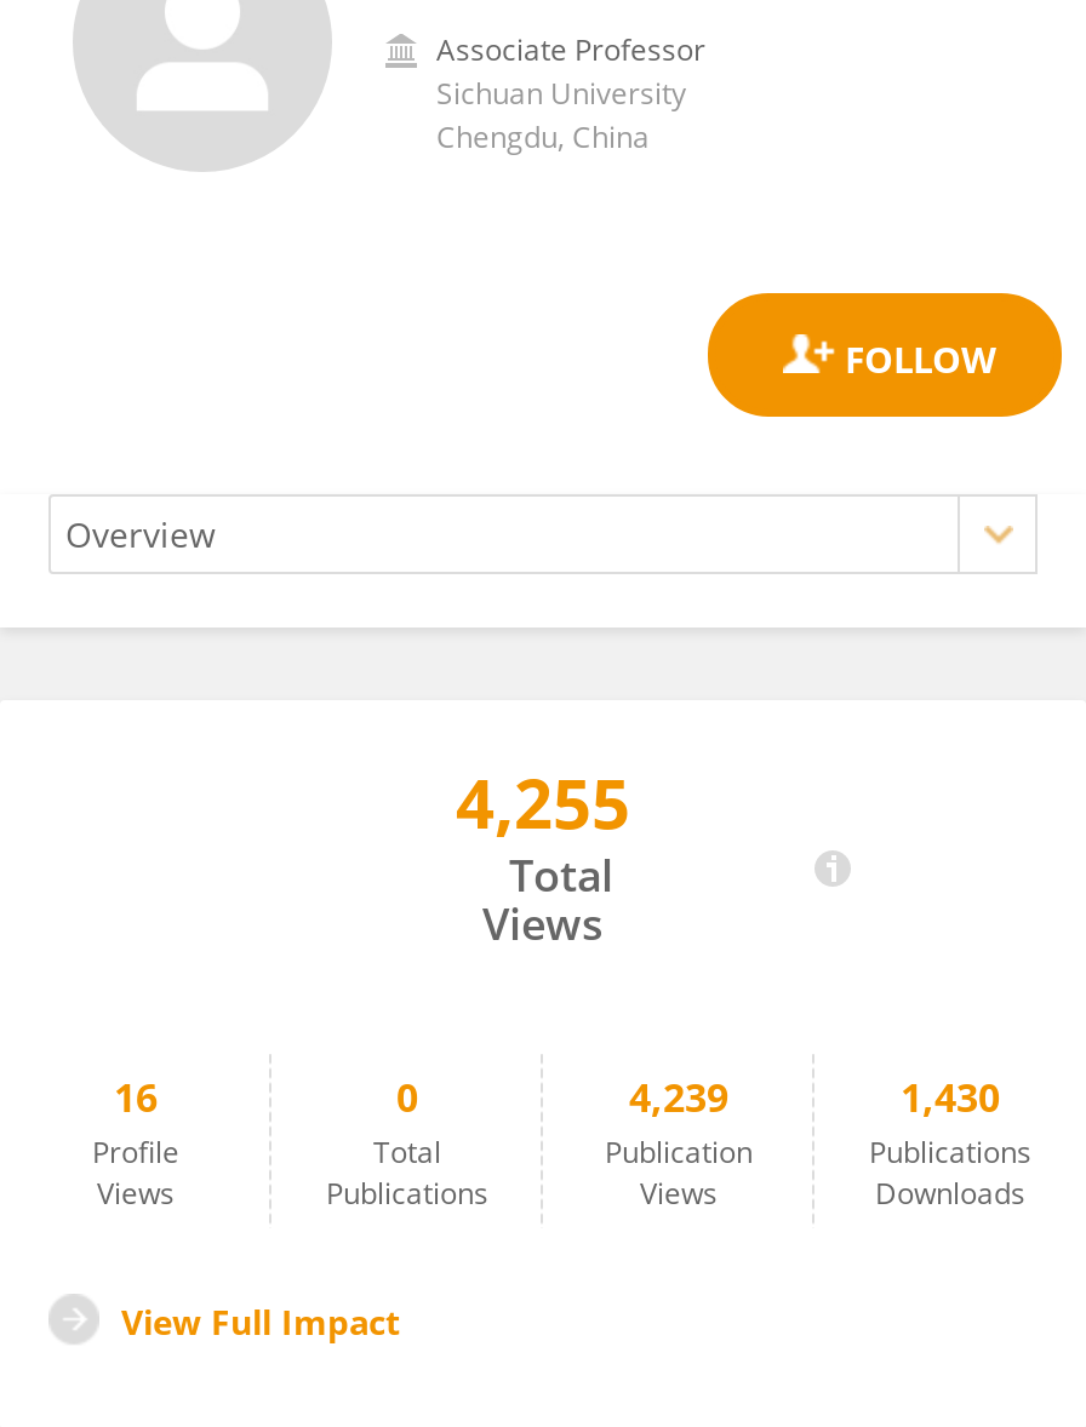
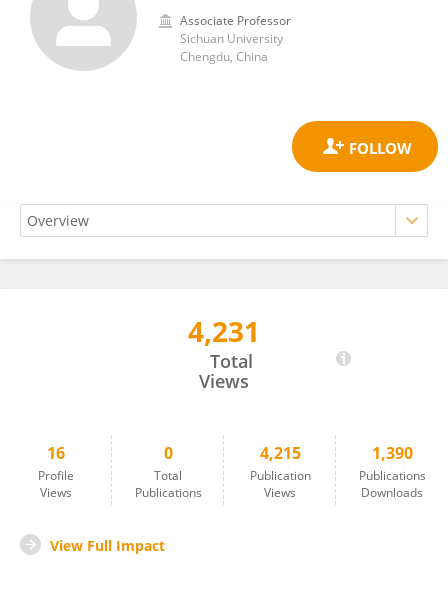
[456,756,630,848] 4,255 -> [188,312,260,350] 4,231
[629,1071,728,1124] 4,239 -> [259,442,300,464] 4,215
[901,1071,1000,1124] 1,430 -> [371,442,412,464] 1,390

